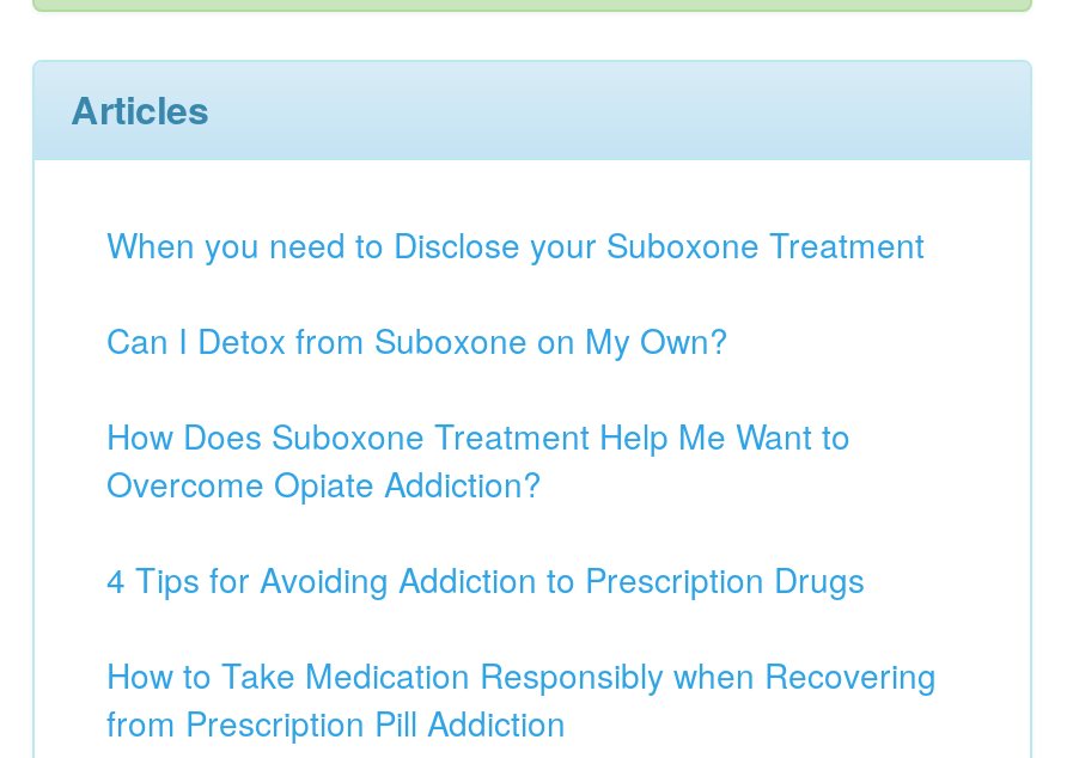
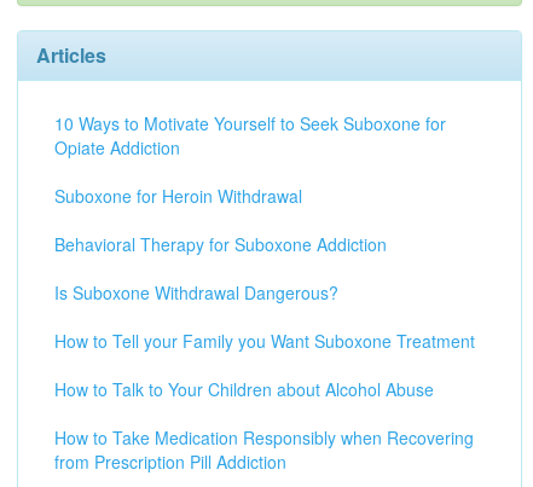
[106,220,925,603] When you need to Disclose your Suboxone Treatment | Can I Detox from Suboxone on My Own? | How Does Suboxone Treatment Help Me Want to | Overcome Opiate Addiction? | 4 Tips for Avoiding Addiction to Prescription Drugs -> [54,111,475,401] 10 Ways to Motivate Yourself to Seek Suboxone for | Opiate Addiction | Suboxone for Heroin Withdrawal | Behavioral Therapy for Suboxone Addiction | Is Suboxone Withdrawal Dangerous? | How to Tell your Family you Want Suboxone Treatment | How to Talk to Your Children about Alcohol Abuse

